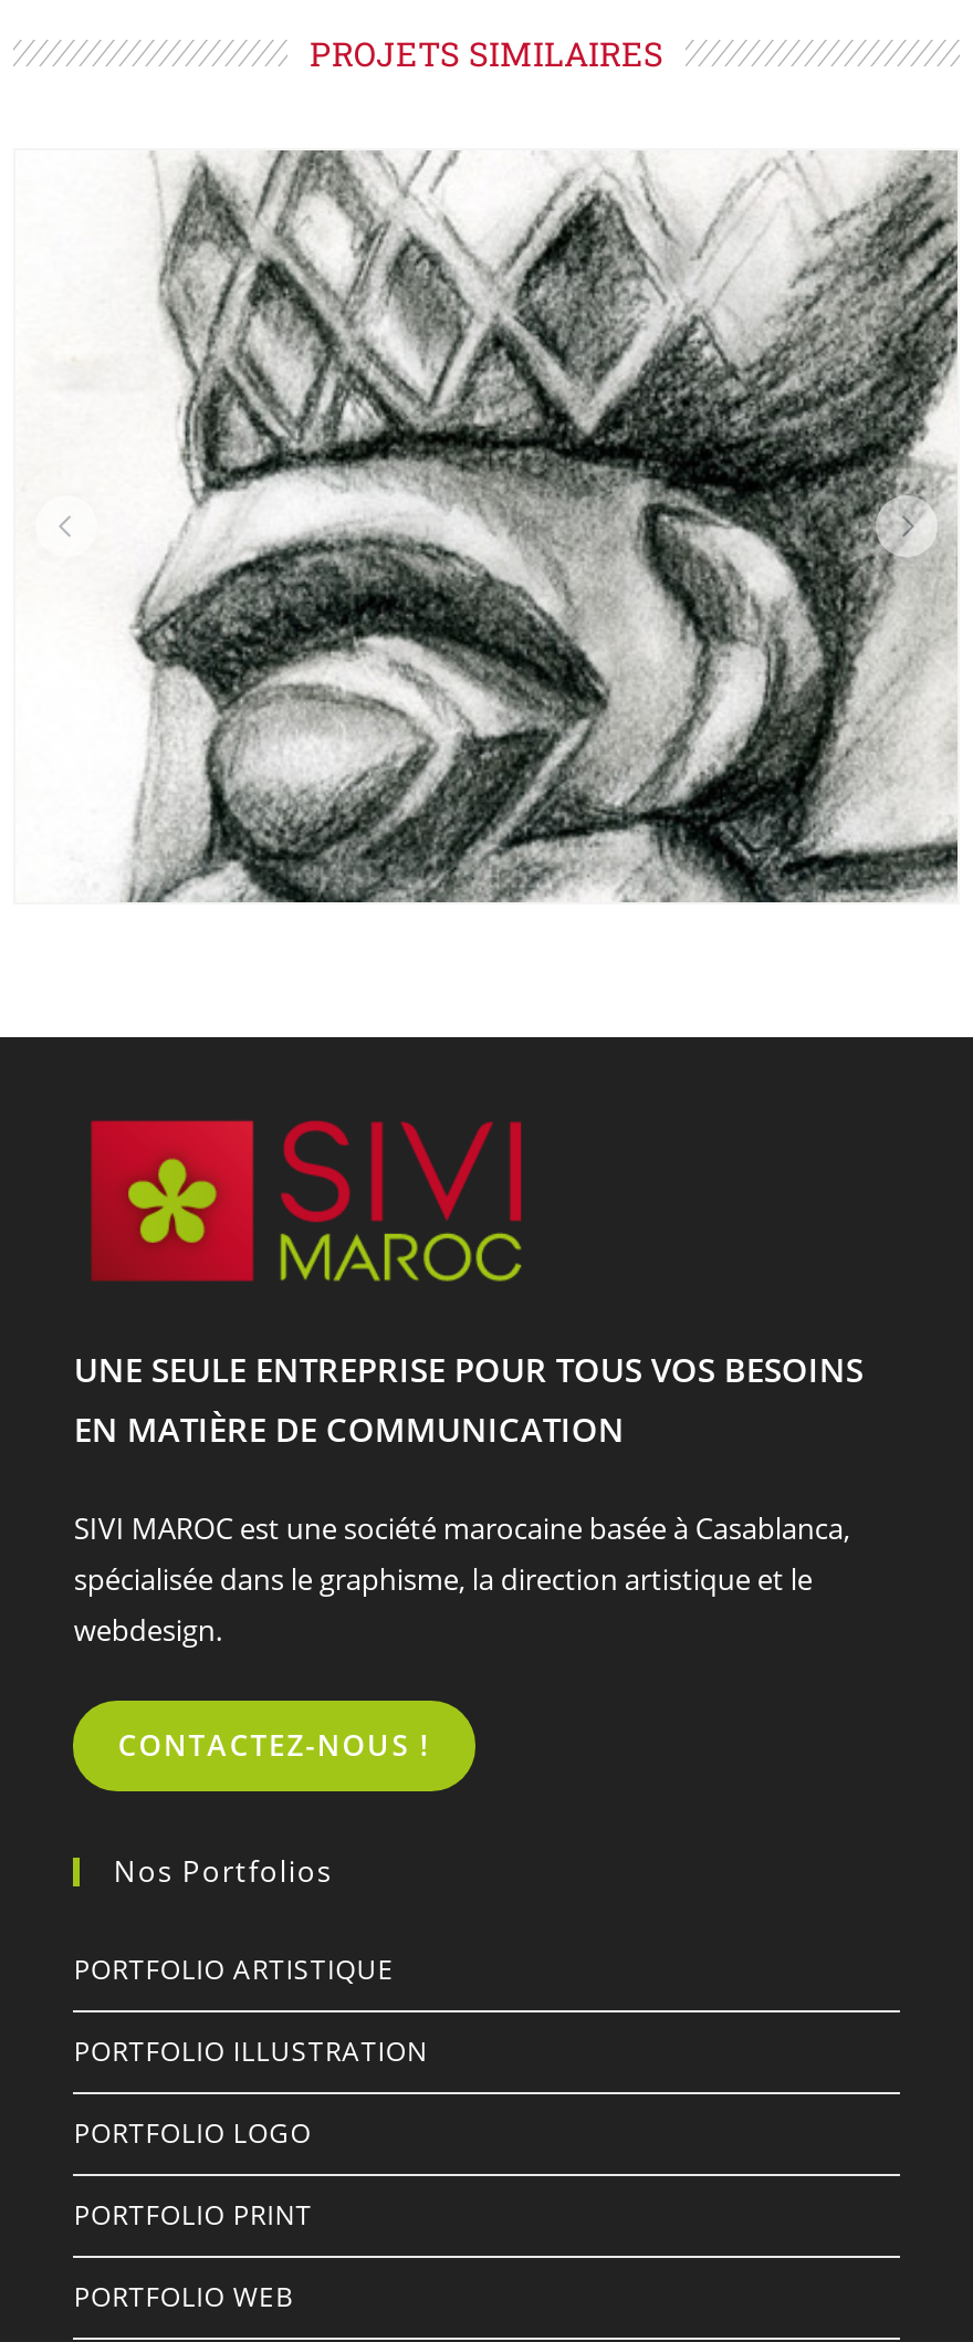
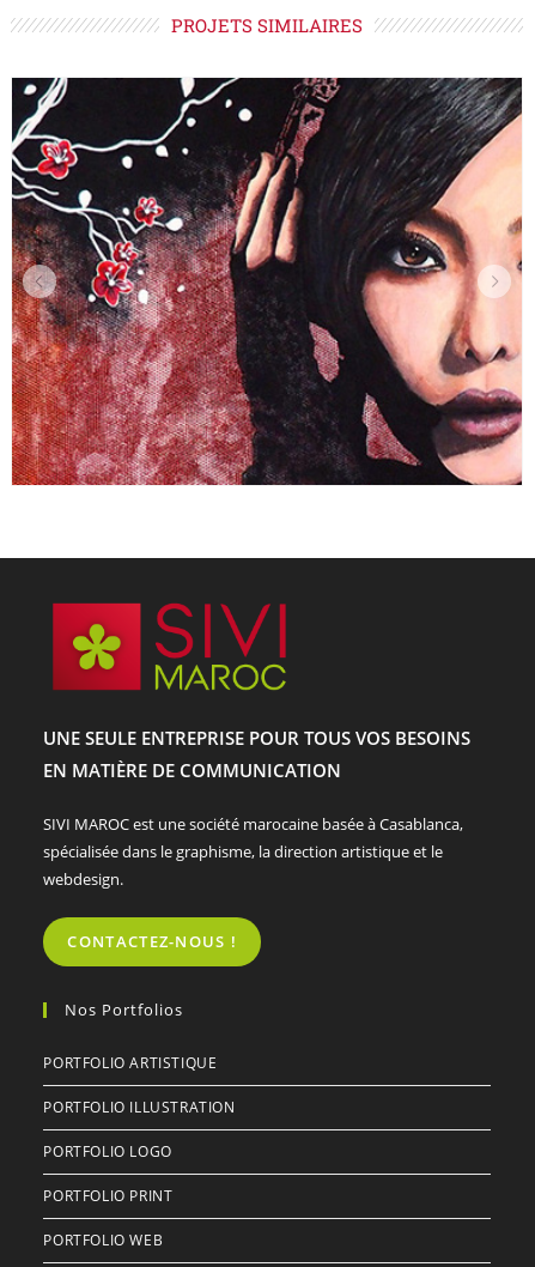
[15,148,960,905] [image] -> [11,77,523,486] [image]

